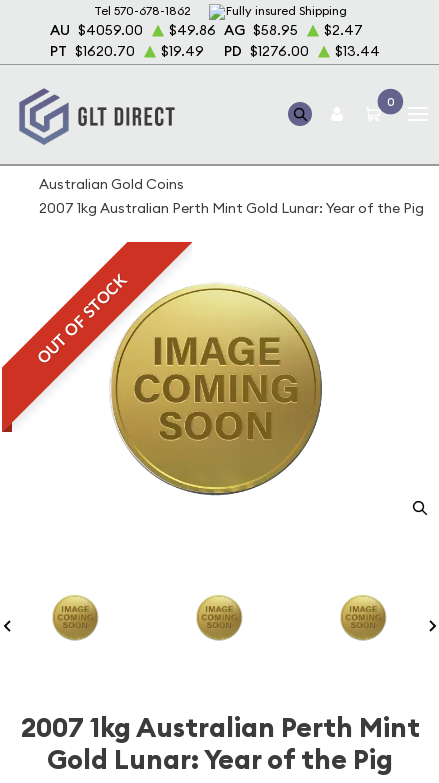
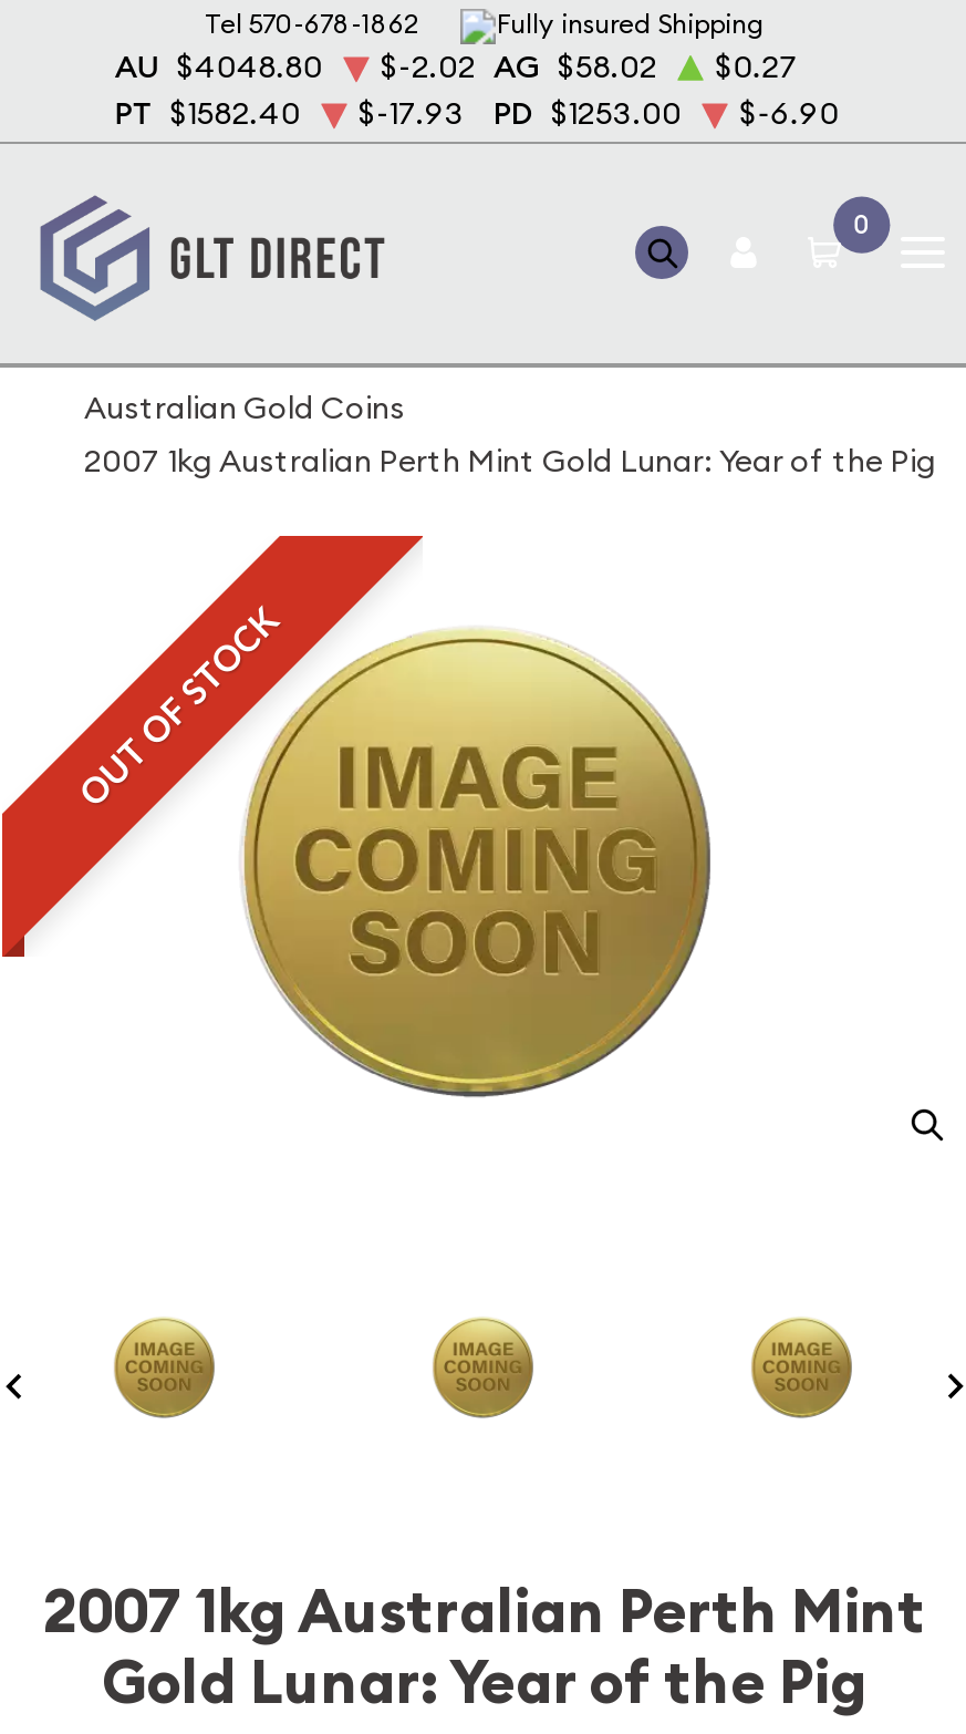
[50,21,143,39] AU $4059.00 -> [115,47,323,86] AU $4048.80
[169,21,298,39] $49.86 AG $58.95 -> [381,47,657,86] $-2.02 AG $58.02
[324,21,363,39] $2.47 -> [715,47,799,86] $0.27
[50,42,135,60] PT $1620.70 -> [115,93,301,133] PT $1582.40
[161,42,204,60] $19.49 -> [359,93,465,133] $-17.93
[224,42,309,60] PD $1276.00 -> [494,93,682,133] PD $1253.00
[335,42,380,60] $13.44 -> [740,93,839,133] $-6.90

